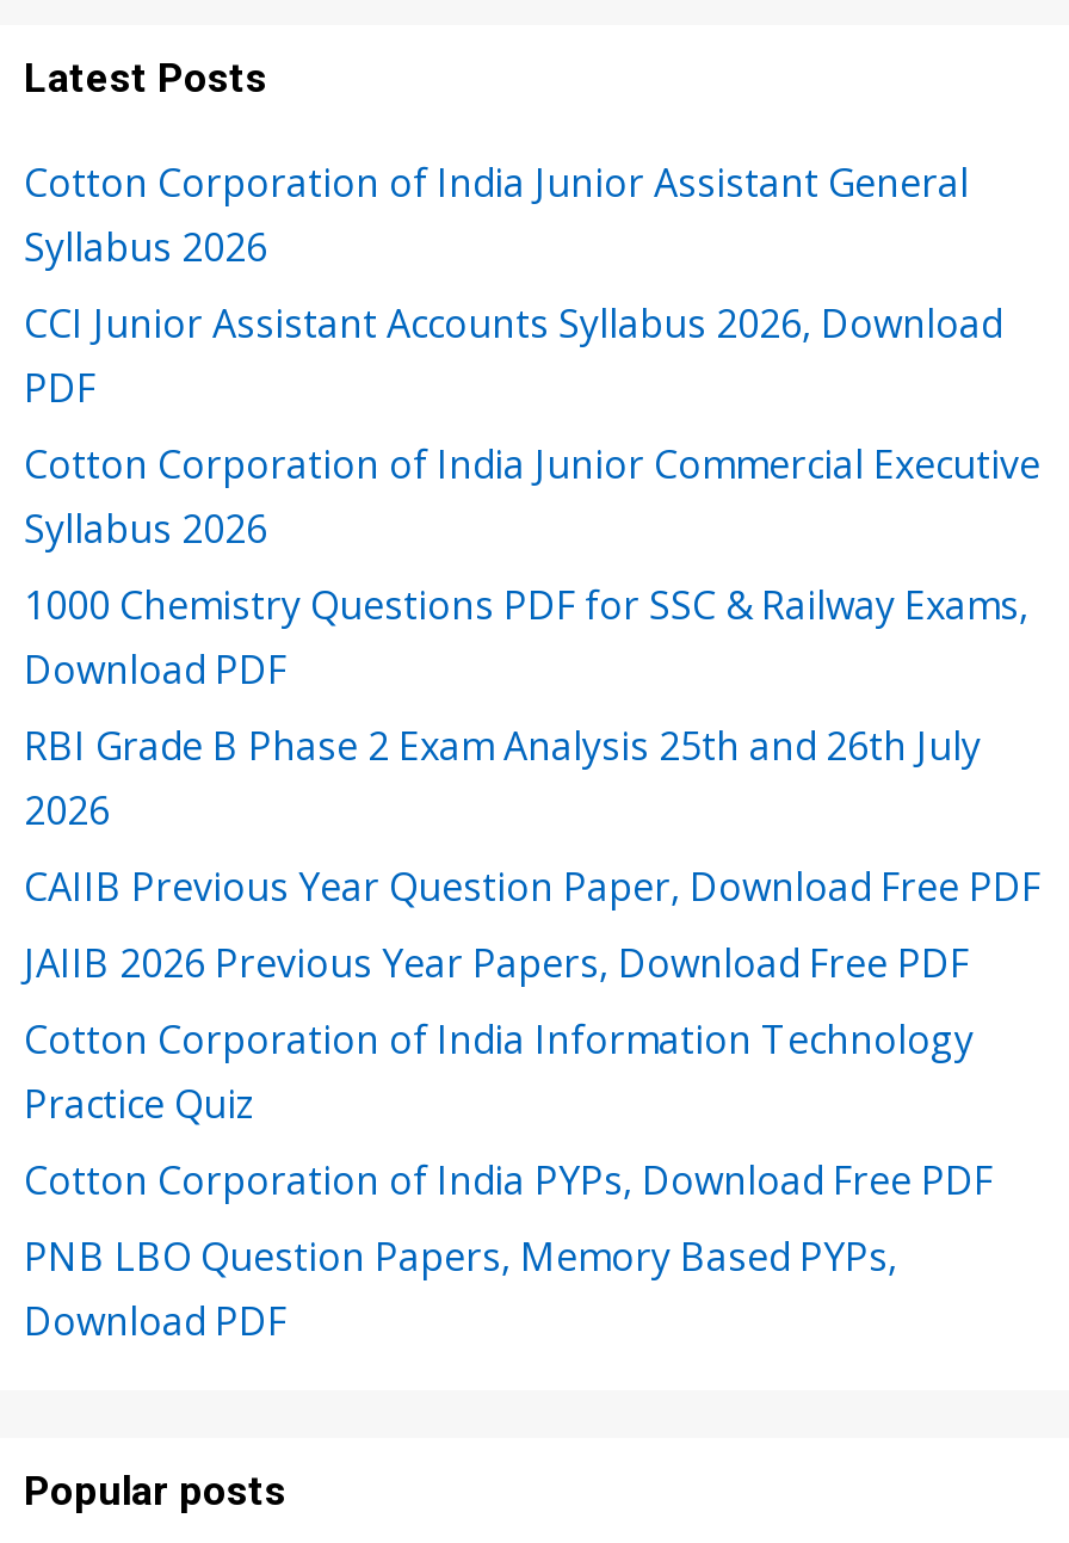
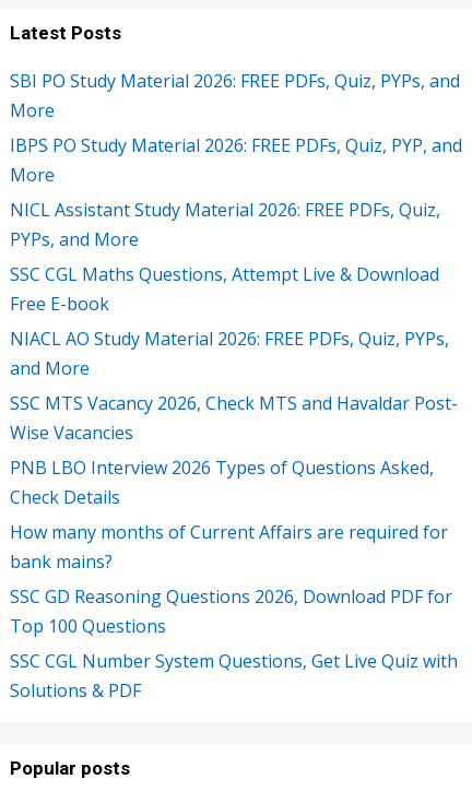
[24,156,969,273] Cotton Corporation of India Junior Assistant General | Syllabus 2026 -> [10,69,460,122] SBI PO Study Material 2026: FREE PDFs, Quiz, PYPs, and | More
[24,297,1002,414] CCI Junior Assistant Accounts Syllabus 2026, Download | PDF -> [10,133,462,187] IBPS PO Study Material 2026: FREE PDFs, Quiz, PYP, and | More
[24,438,1040,555] Cotton Corporation of India Junior Commercial Executive | Syllabus 2026 -> [10,198,440,251] NICL Assistant Study Material 2026: FREE PDFs, Quiz, | PYPs, and More
[24,579,1028,695] 1000 Chemistry Questions PDF for SSC & Railway Exams, | Download PDF -> [10,262,439,316] SSC CGL Maths Questions, Attempt Live & Download | Free E-book
[24,719,981,836] RBI Grade B Phase 2 Exam Analysis 25th and 26th July | 2026 -> [10,327,449,380] NIACL AO Study Material 2026: FREE PDFs, Quiz, PYPs, | and More
[24,860,1040,913] CAIIB Previous Year Question Paper, Download Free PDF -> [10,391,458,445] SSC MTS Vacancy 2026, Check MTS and Havaldar Post- | Wise Vacancies
[24,937,969,989] JAIIB 2026 Previous Year Papers, Download Free PDF -> [10,455,434,509] PNB LBO Interview 2026 Types of Questions Asked, | Check Details
[24,1013,974,1130] Cotton Corporation of India Information Technology | Practice Quiz -> [10,520,448,573] How many months of Current Affairs are required for | bank mains?
[24,1154,993,1206] Cotton Corporation of India PYPs, Download Free PDF -> [10,584,452,638] SSC GD Reasoning Questions 2026, Download PDF for | Top 100 Questions
[24,1230,897,1347] PNB LBO Question Papers, Memory Based PYPs, | Download PDF -> [10,649,458,702] SSC CGL Number System Questions, Get Live Quiz with | Solutions & PDF

